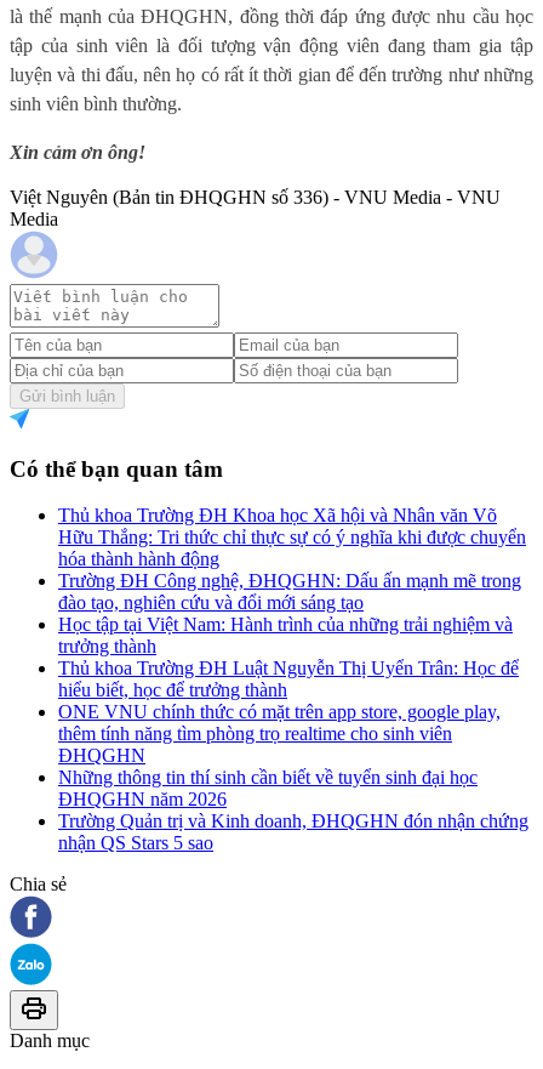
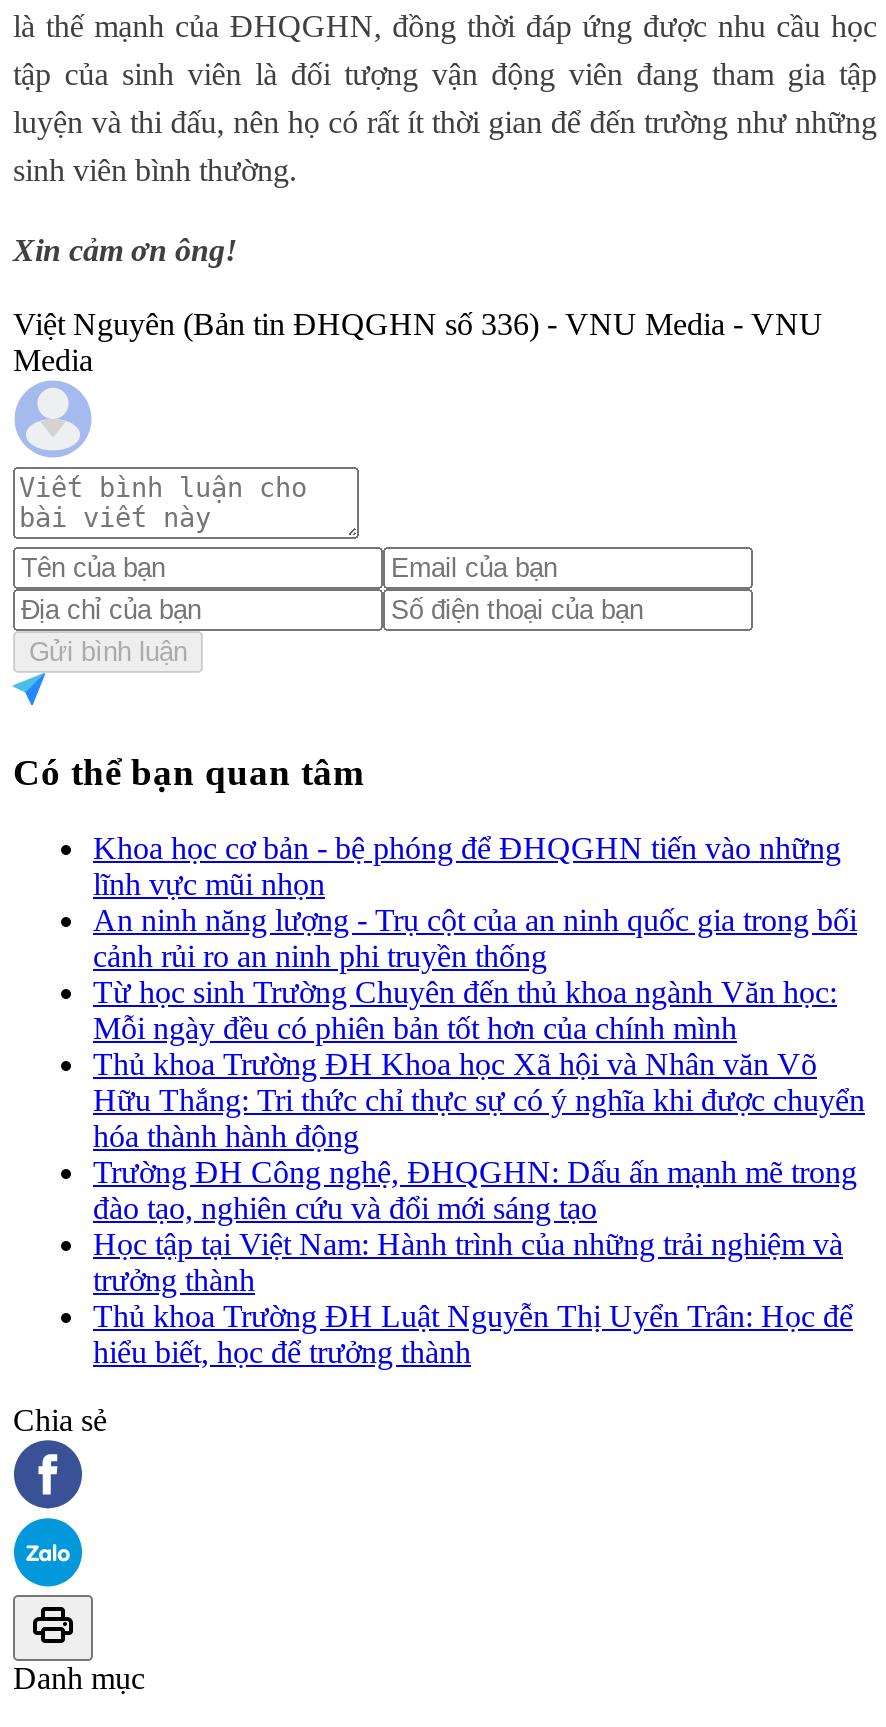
none -> [93,831,857,1045] Khoa học cơ bản - bệ phóng để ĐHQGHN tiến vào những | lĩnh vực mũi nhọn | An ninh năng lượng - Trụ cột của an ninh quốc gia trong bối | cảnh rủi ro an ninh phi truyền thống | Từ học sinh Trường Chuyên đến thủ khoa ngành Văn học: | Mỗi ngày đều có phiên bản tốt hơn của chính mình
moved [58,505,526,700] -> [93,1047,865,1369]: Thủ khoa Trường ĐH Khoa học Xã hội và Nhân văn Võ | Hữu Thắng: Tri thức chỉ thực sự có ý nghĩa khi được chuyển | hóa thành hành động | ... | Thủ khoa Trường ĐH Luật Nguyễn Thị Uyển Trân: Học để | hiểu biết, học để trưởng thành
[58,702,528,853] ONE VNU chính thức có mặt trên app store, google play, | thêm tính năng tìm phòng trọ realtime cho sinh viên | ĐHQGHN | Những thông tin thí sinh cần biết về tuyển sinh đại học | ĐHQGHN năm 2026 | Trường Quản trị và Kinh doanh, ĐHQGHN đón nhận chứng | nhận QS Stars 5 sao -> none

